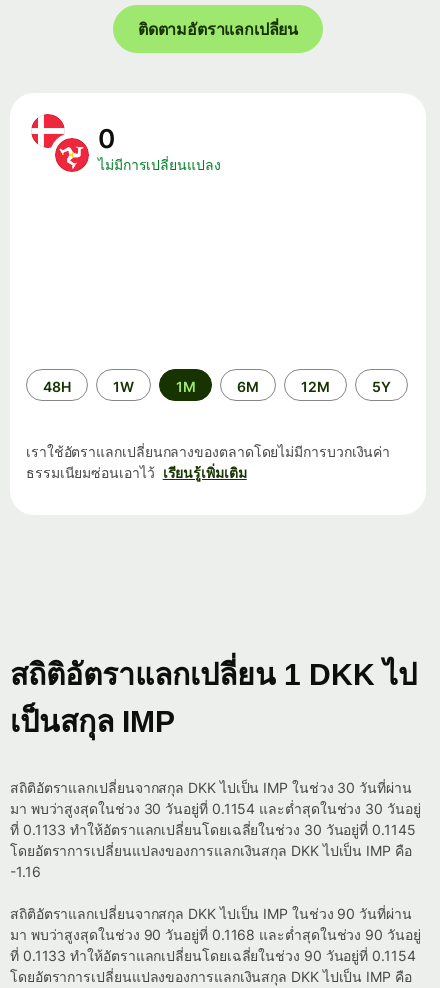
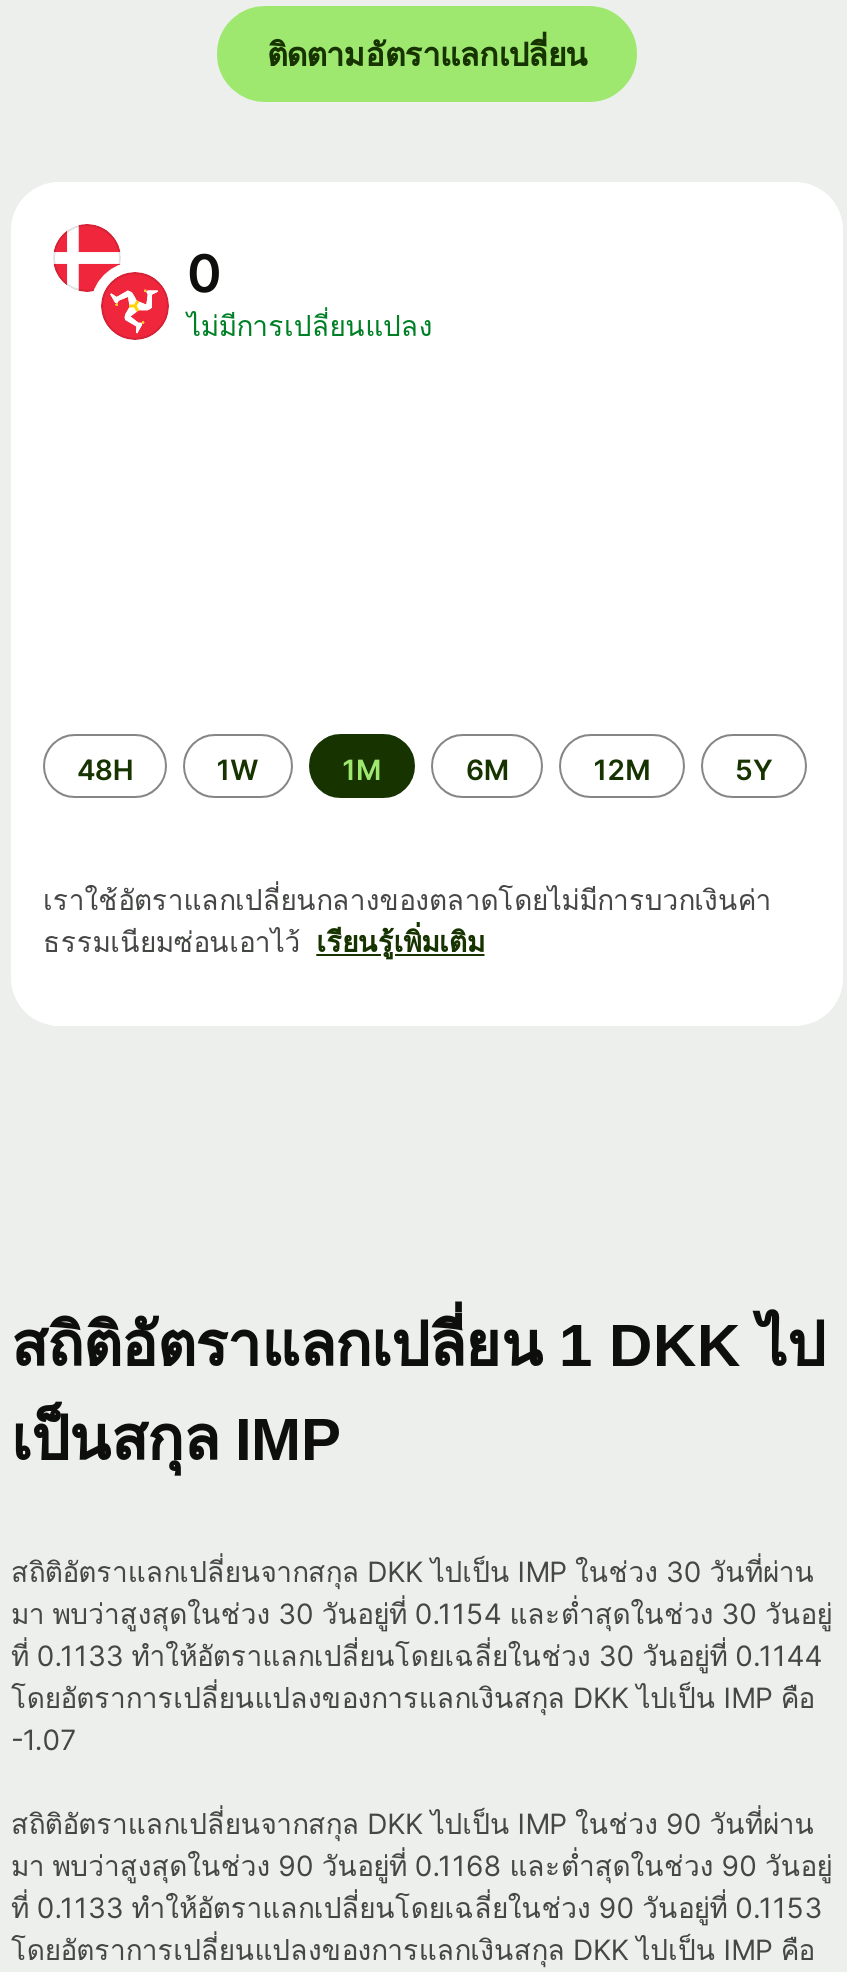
[10,821,416,838] ที่ 0.1133 ทำให้อัตราแลกเปลี่ยนโดยเฉลี่ยในช่วง 30 วันอยู่ที่ 0.1145 -> [11,1638,822,1672] ที่ 0.1133 ทำให้อัตราแลกเปลี่ยนโดยเฉลี่ยในช่วง 30 วันอยู่ที่ 0.1144
[10,863,41,880] -1.16 -> [11,1722,76,1756] -1.07
[10,947,416,964] ที่ 0.1133 ทำให้อัตราแลกเปลี่ยนโดยเฉลี่ยในช่วง 90 วันอยู่ที่ 0.1154 -> [11,1890,822,1924] ที่ 0.1133 ทำให้อัตราแลกเปลี่ยนโดยเฉลี่ยในช่วง 90 วันอยู่ที่ 0.1153

